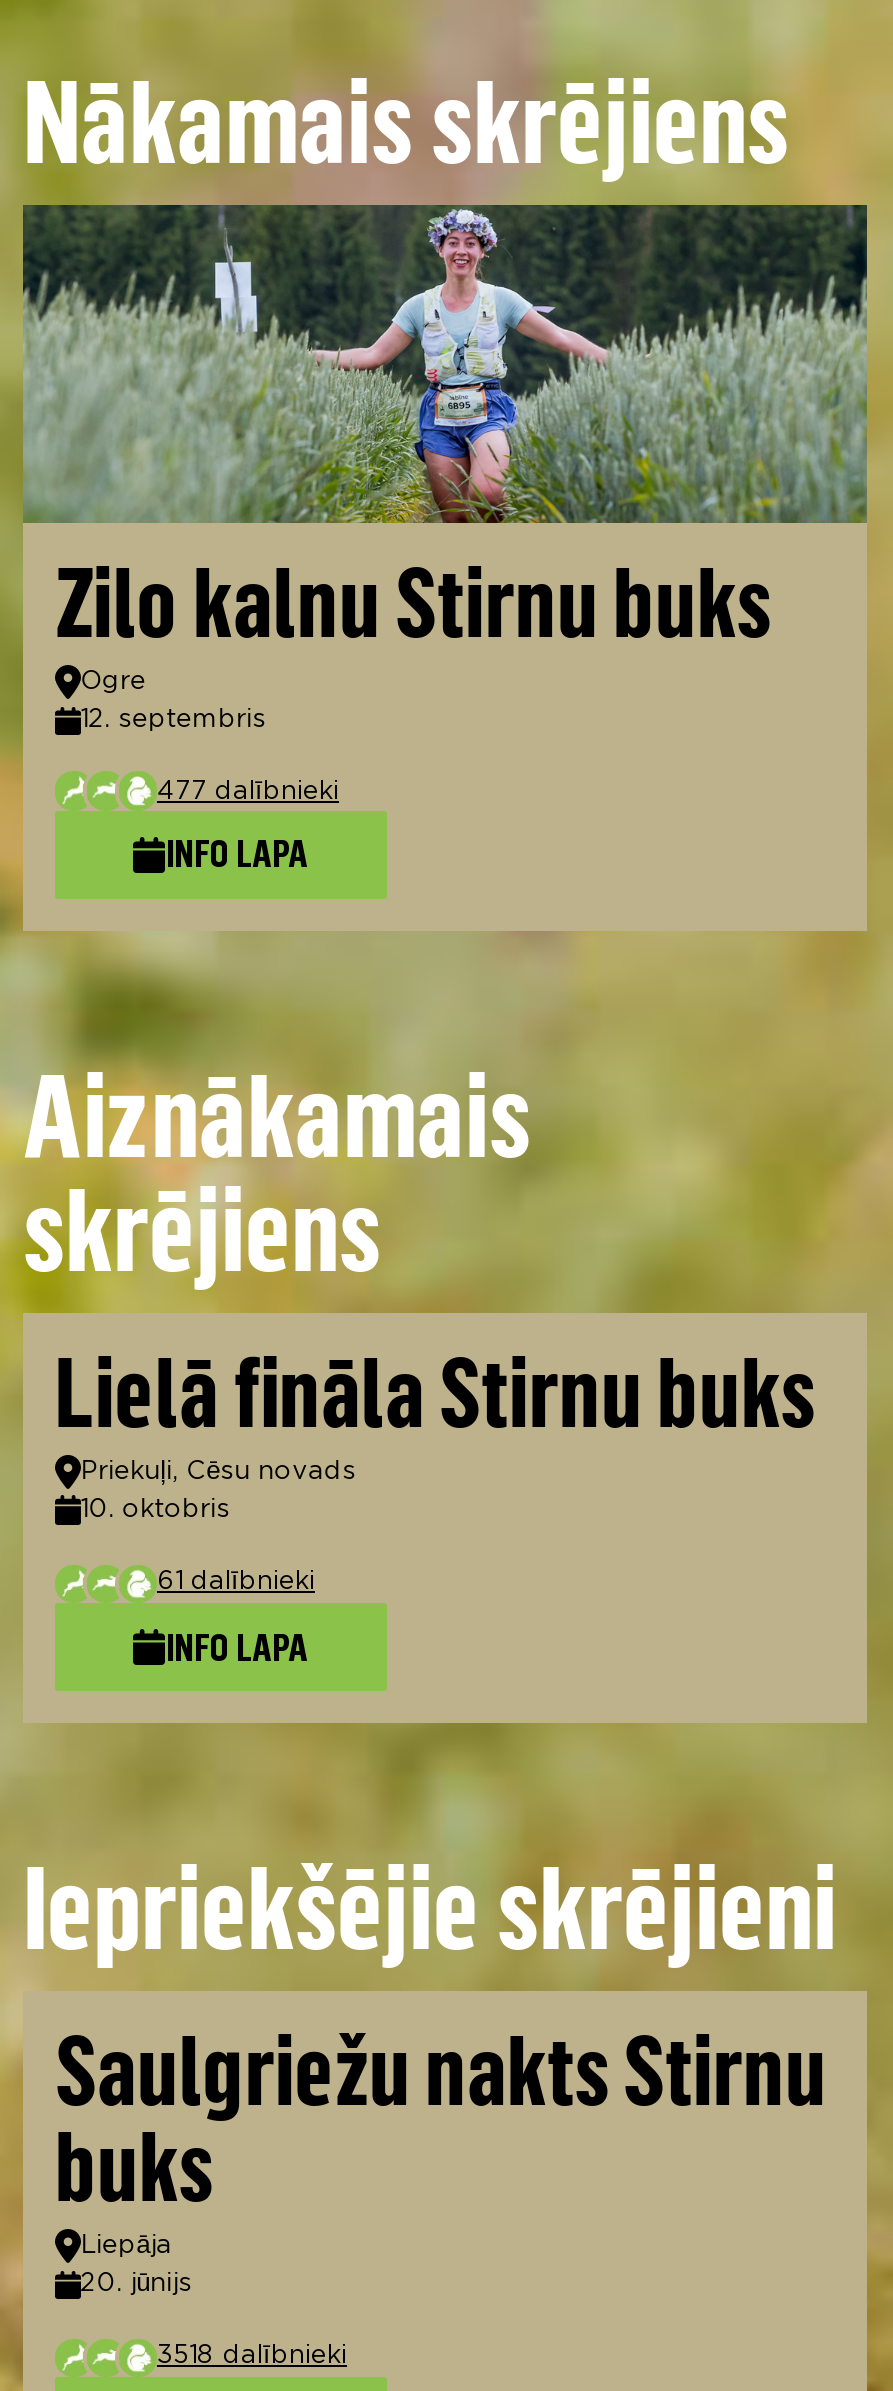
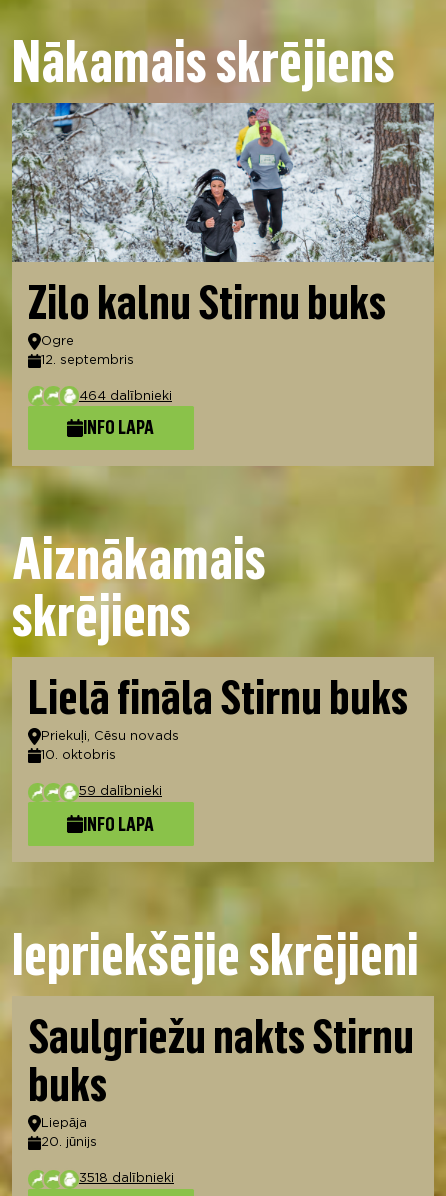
[21,203,869,525] [image] -> [11,102,435,263] [image]
[157,780,339,802] 477 dalībnieki -> [79,390,172,401] 464 dalībnieki
[157,1571,315,1593] 61 dalībnieki -> [79,786,162,797] 59 dalībnieki

